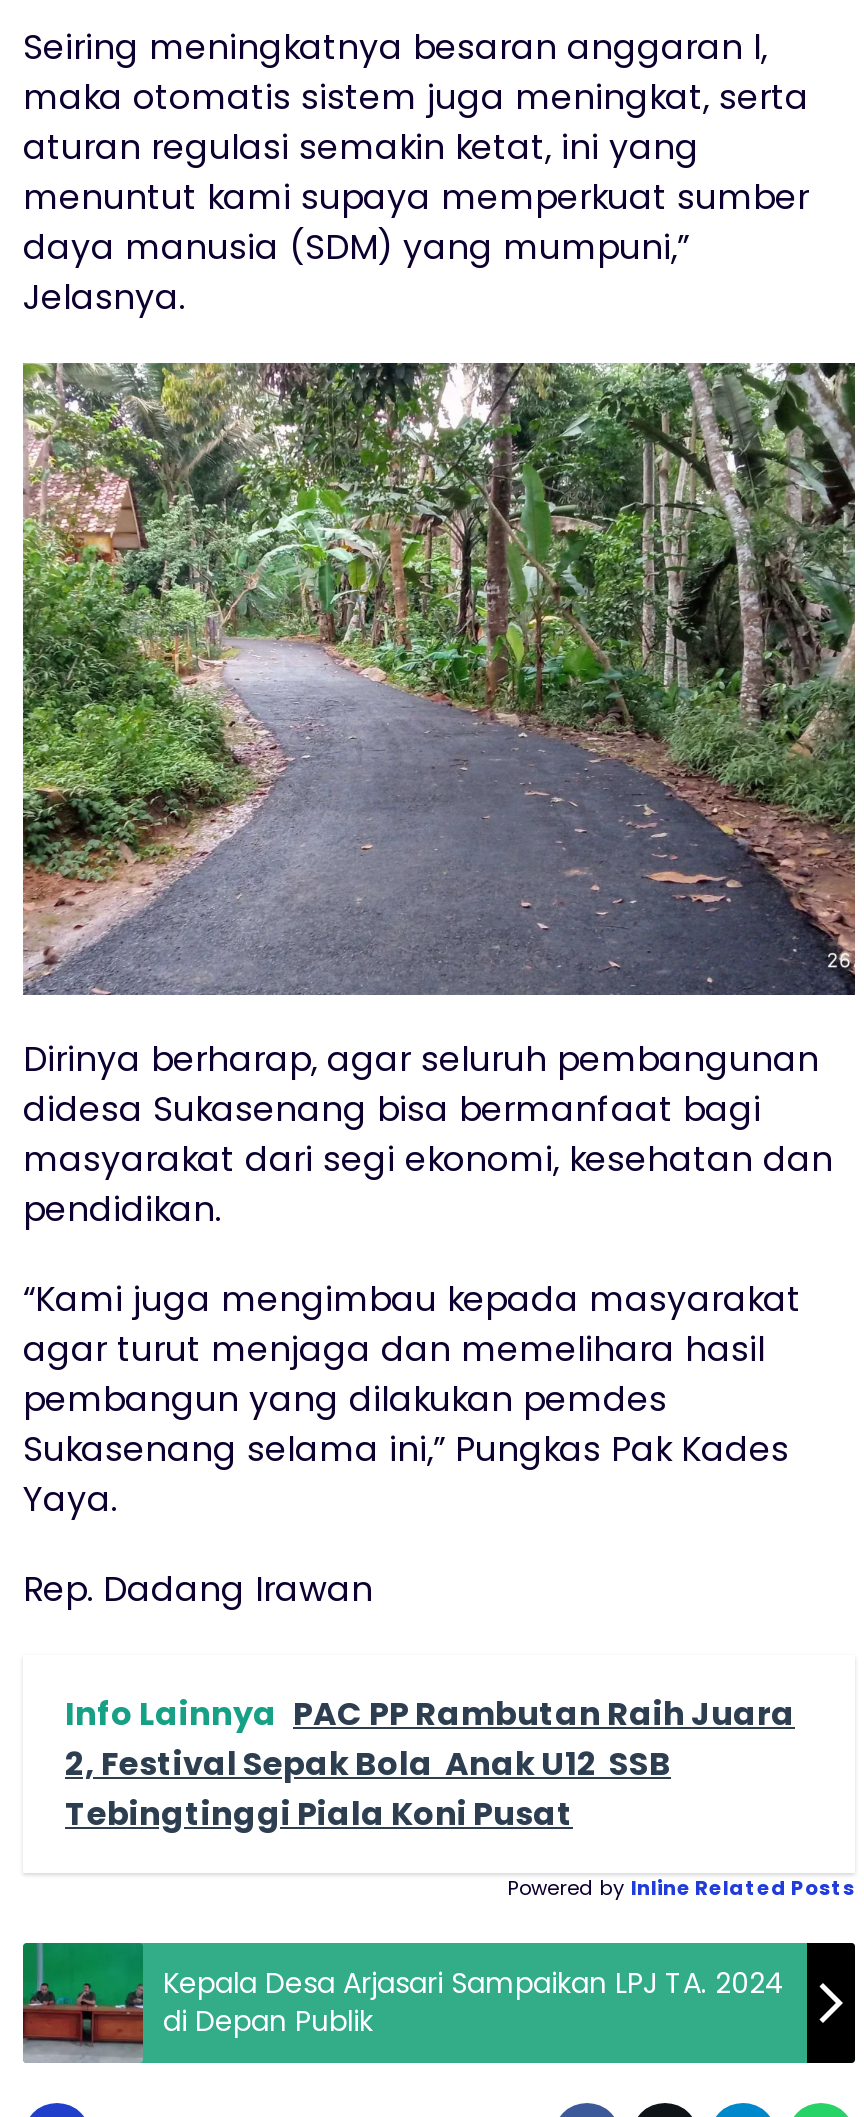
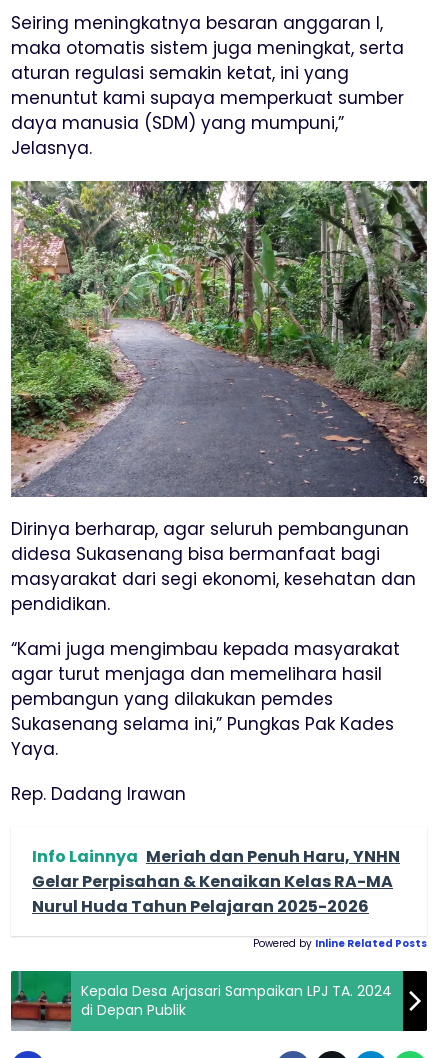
[65,1691,795,1837] Info Lainnya PAC PP Rambutan Raih Juara | 2, Festival Sepak Bola Anak U12 SSB | Tebingtinggi Piala Koni Pusat -> [32,845,400,918] Info Lainnya Meriah dan Penuh Haru, YNHN | Gelar Perpisahan & Kenaikan Kelas RA-MA | Nurul Huda Tahun Pelajaran 2025-2026

